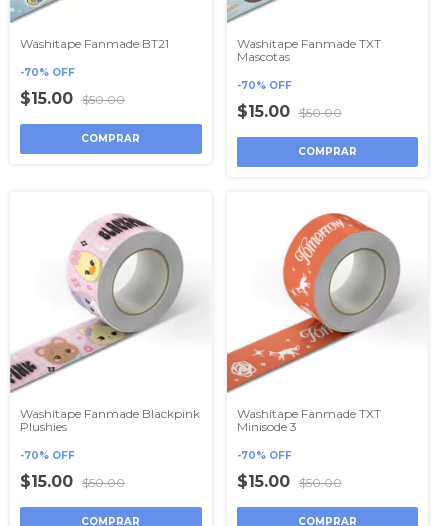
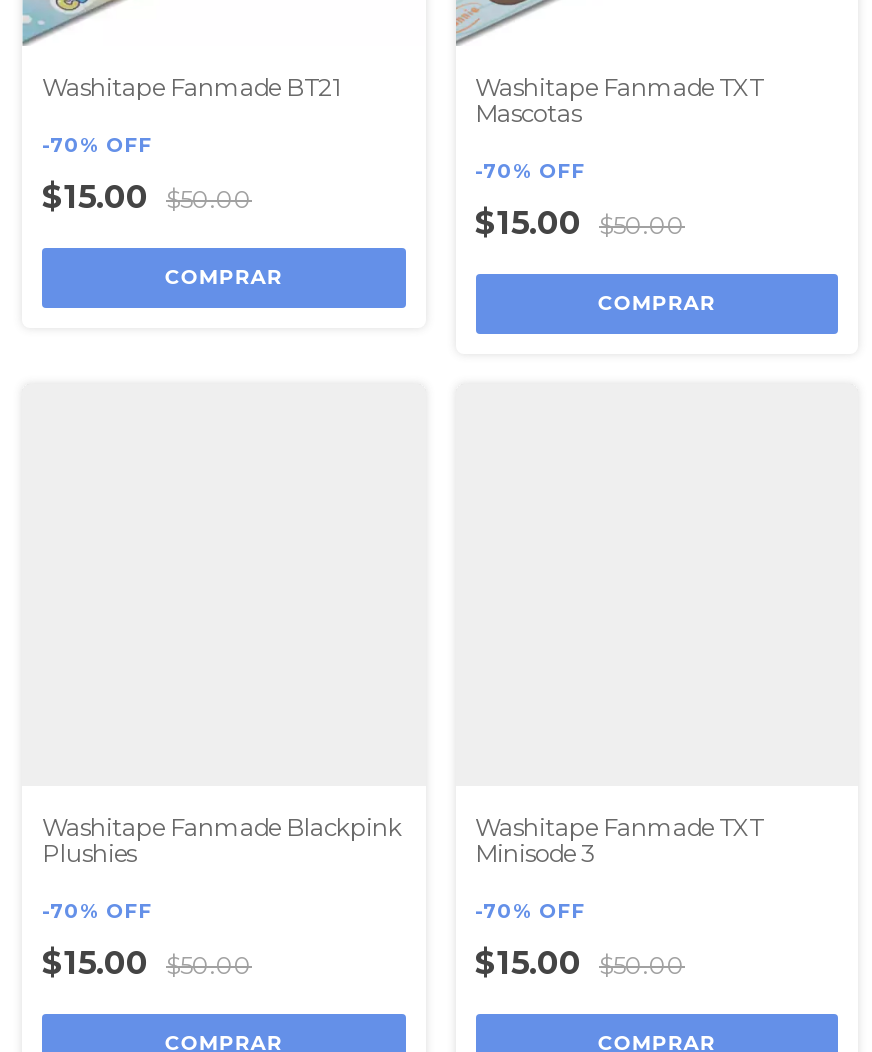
[9,213,191,393] [image] -> none
[226,212,409,393] [image] -> none

